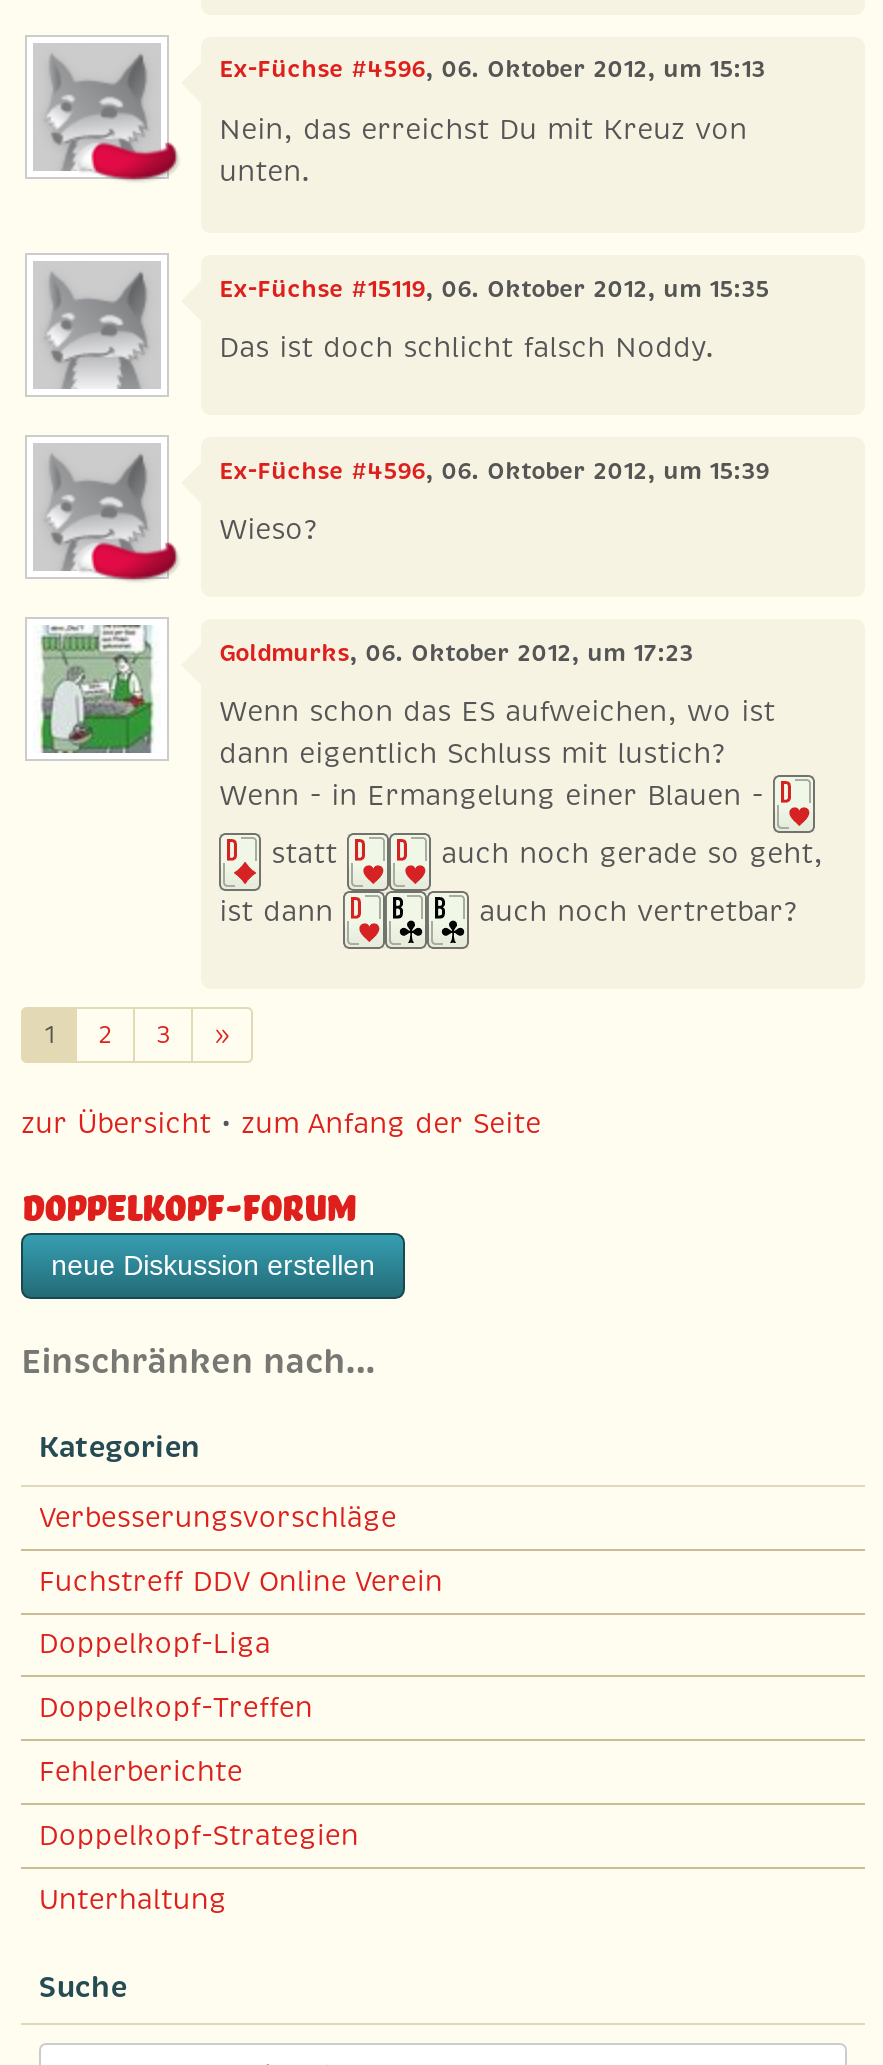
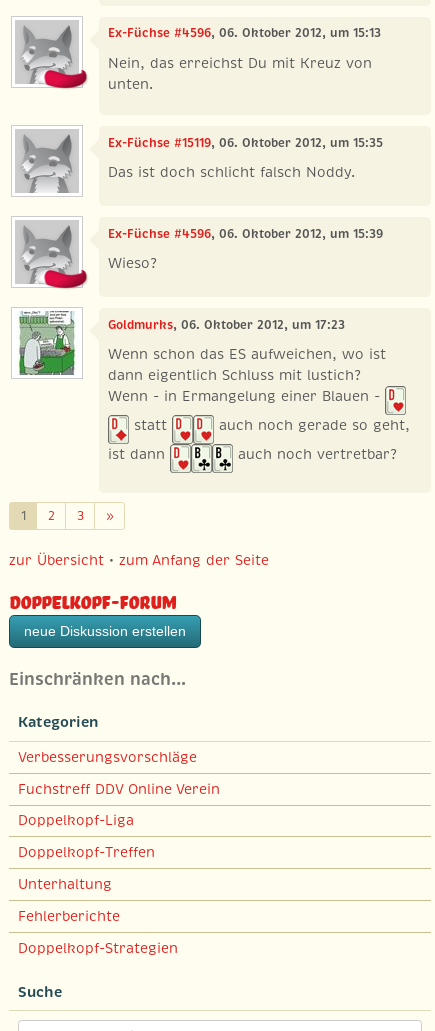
moved [39,1753,359,1853] -> [18,907,178,957]: Fehlerberichte | Doppelkopf-Strategien
moved [39,1880,227,1916] -> [18,875,112,893]: Unterhaltung

